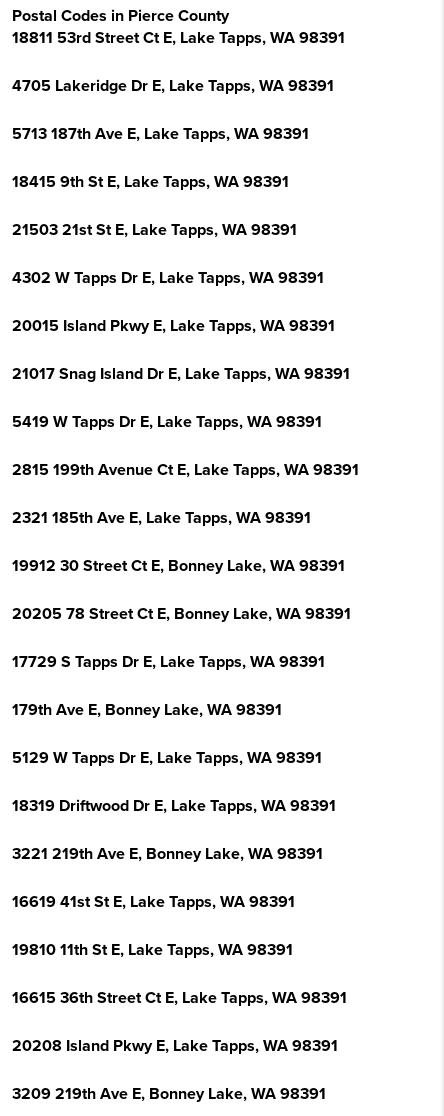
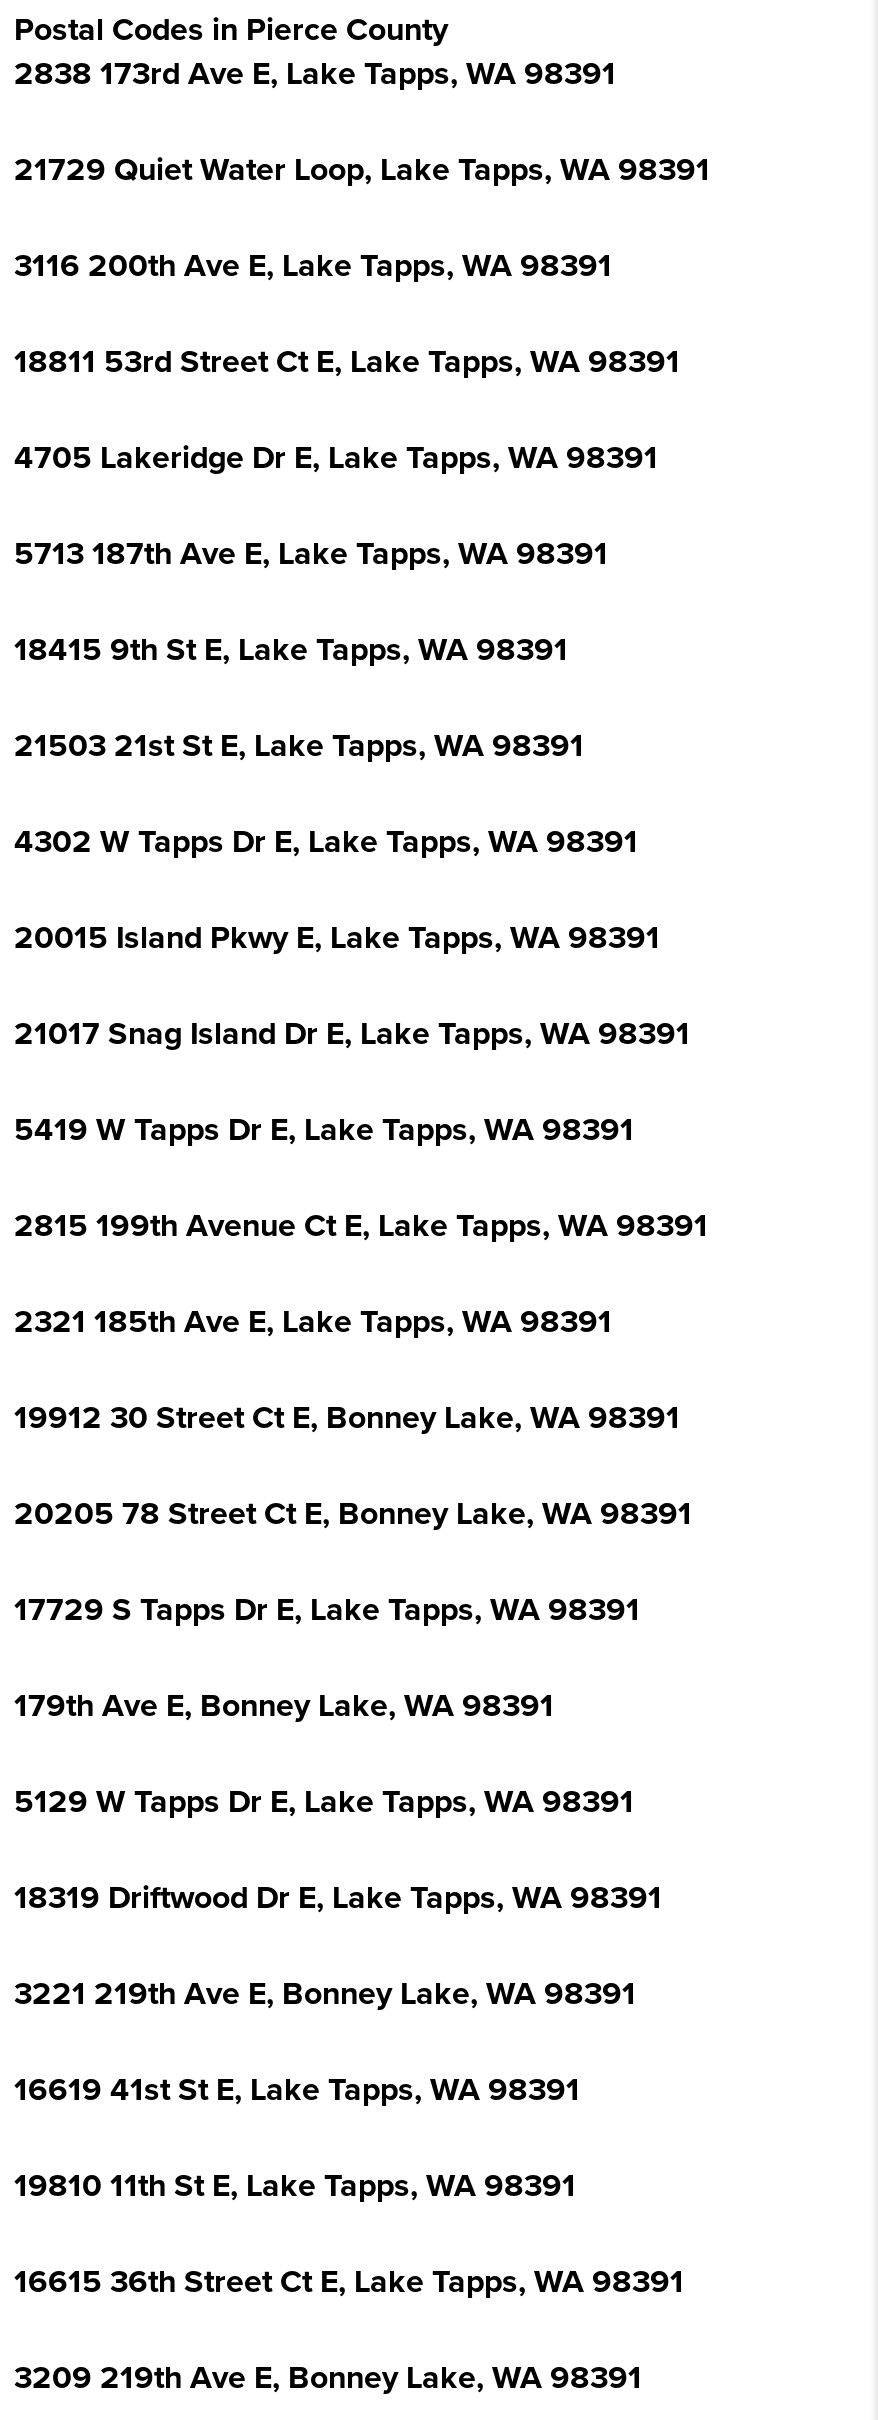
none -> [14,54,710,286] 2838 173rd Ave E, Lake Tapps, WA 98391 | 21729 Quiet Water Loop, Lake Tapps, WA 98391 | 3116 200th Ave E, Lake Tapps, WA 98391
moved [12,28,359,1008] -> [14,342,708,2302]: 18811 53rd Street Ct E, Lake Tapps, WA 98391 | 4705 Lakeridge Dr E, Lake Tapps, WA 98391 | 5713 187th Ave E, Lake Tapps, WA 98391 | ... | 19810 11th St E, Lake Tapps, WA 98391 | 16615 36th Street Ct E, Lake Tapps, WA 98391
[12,1036,338,1056] 20208 Island Pkwy E, Lake Tapps, WA 98391 -> none

